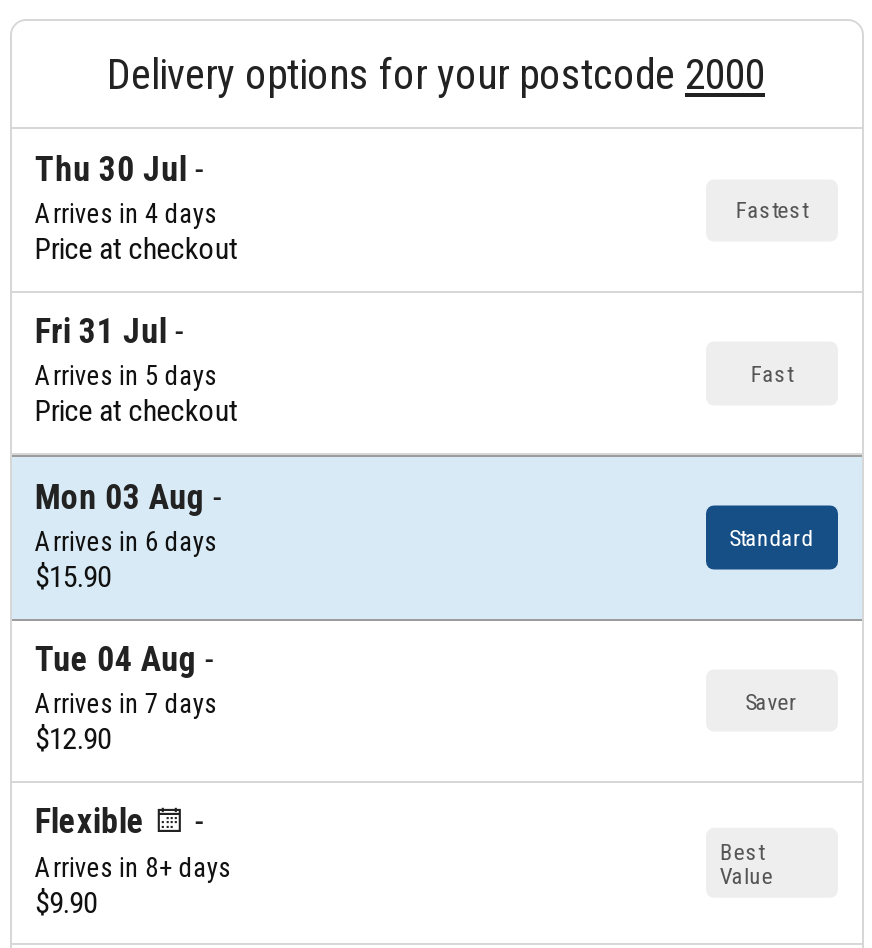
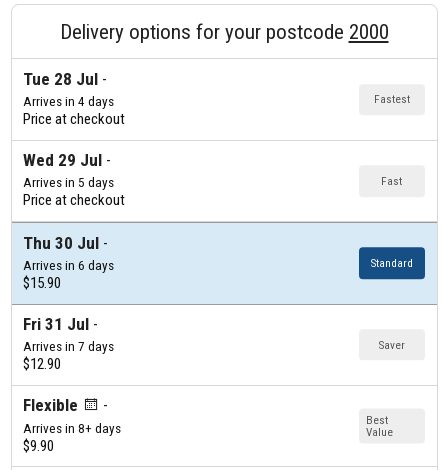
[35,149,187,189] Thu 30 Jul -> [23,69,98,89] Tue 28 Jul
[35,312,167,352] Fri 31 Jul -> [23,150,102,170] Wed 29 Jul
[35,476,205,516] Mon 03 Aug -> [23,233,99,253] Thu 30 Jul
[35,639,197,679] Tue 04 Aug -> [23,314,89,334] Fri 31 Jul

